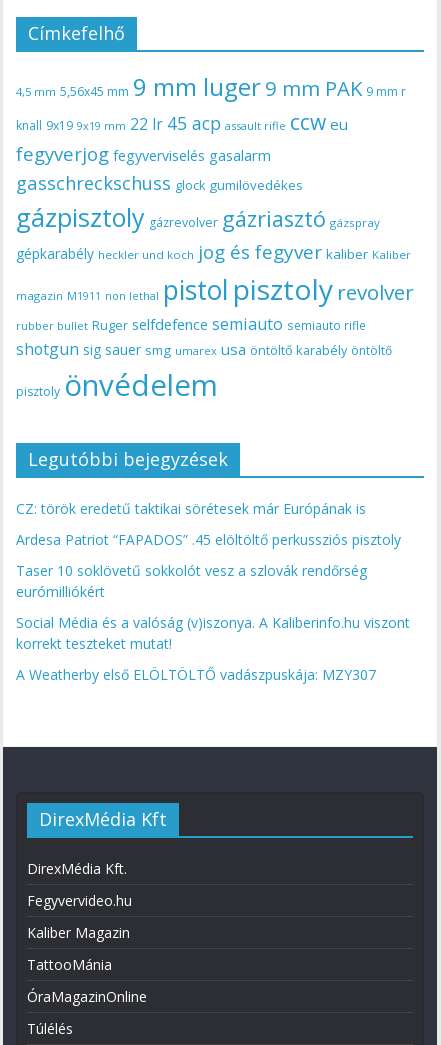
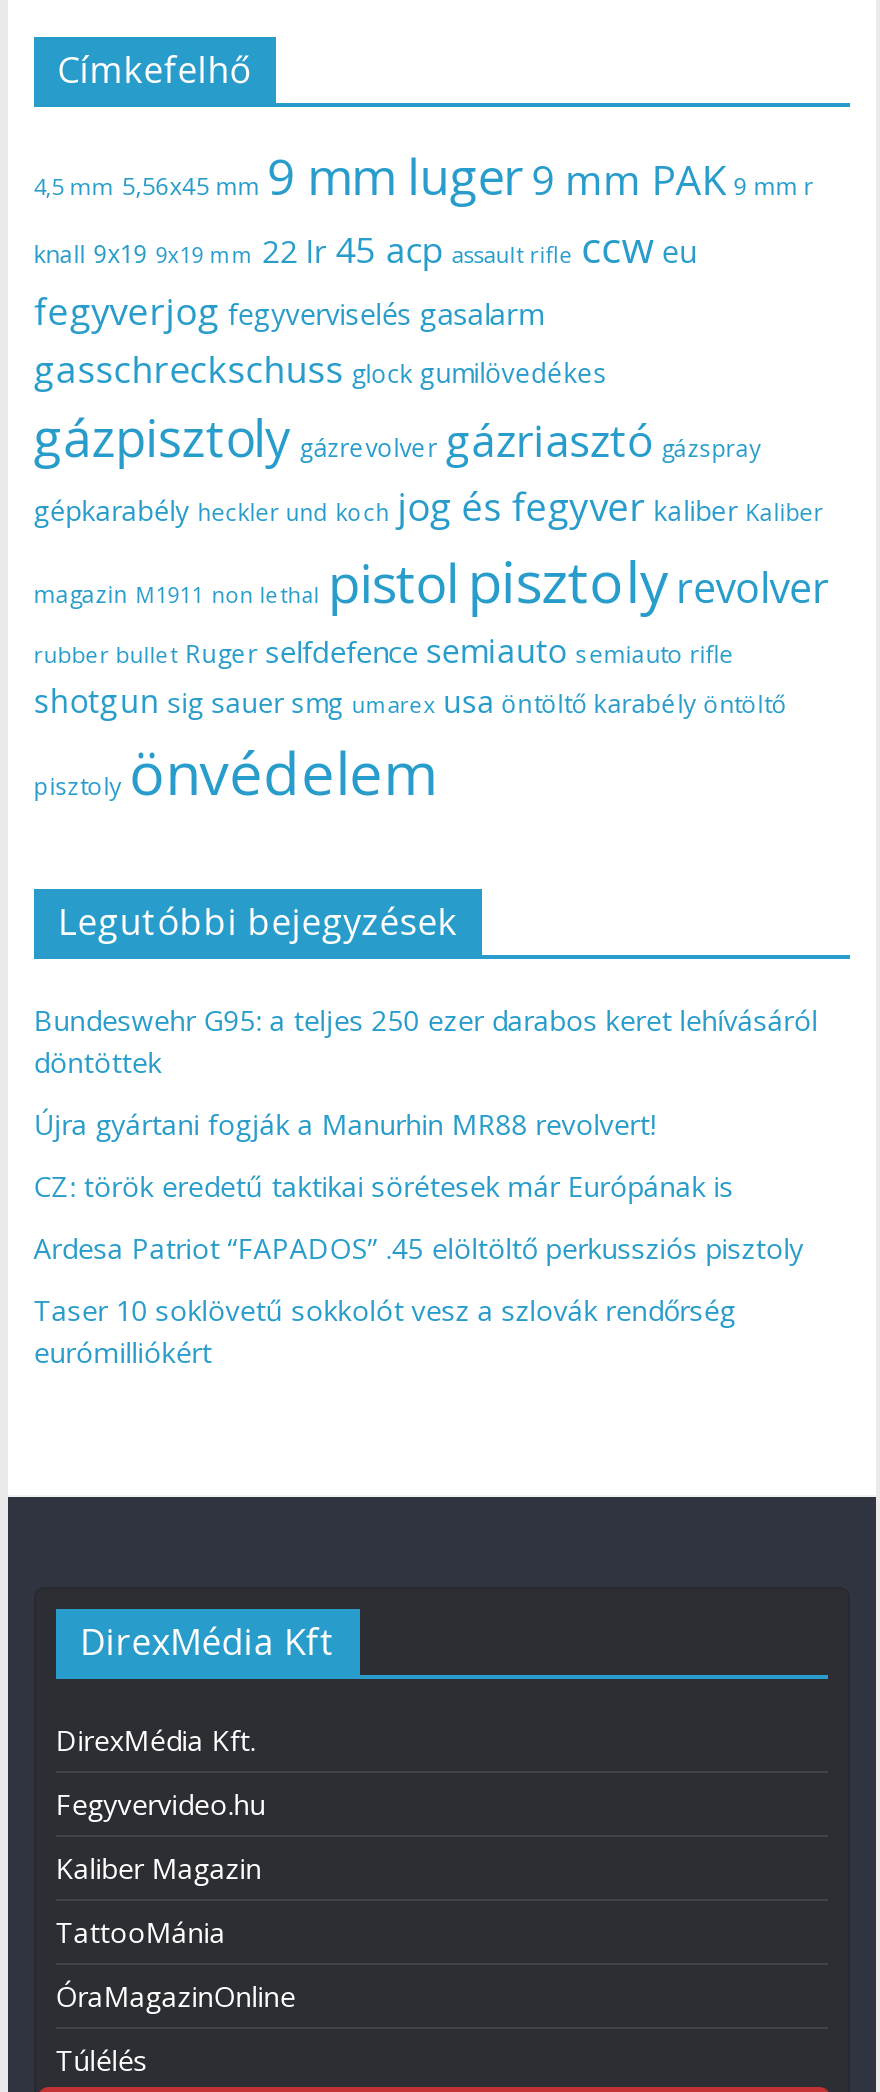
none -> [34,1000,818,1142] Bundeswehr G95: a teljes 250 ezer darabos keret lehívásáról | döntöttek | Újra gyártani fogják a Manurhin MR88 revolvert!
moved [16,499,401,601] -> [34,1166,804,1370]: CZ: török eredetű taktikai sörétesek már Európának is | Ardesa Patriot “FAPADOS” .45 elöltöltő perkussziós pisztoly | Taser 10 soklövetű sokkolót vesz a szlovák rendőrség | eurómilliókért
[16,613,410,684] Social Média és a valóság (v)iszonya. A Kaliberinfo.hu viszont | korrekt teszteket mutat! | A Weatherby első ELÖLTÖLTŐ vadászpuskája: MZY307 -> none

